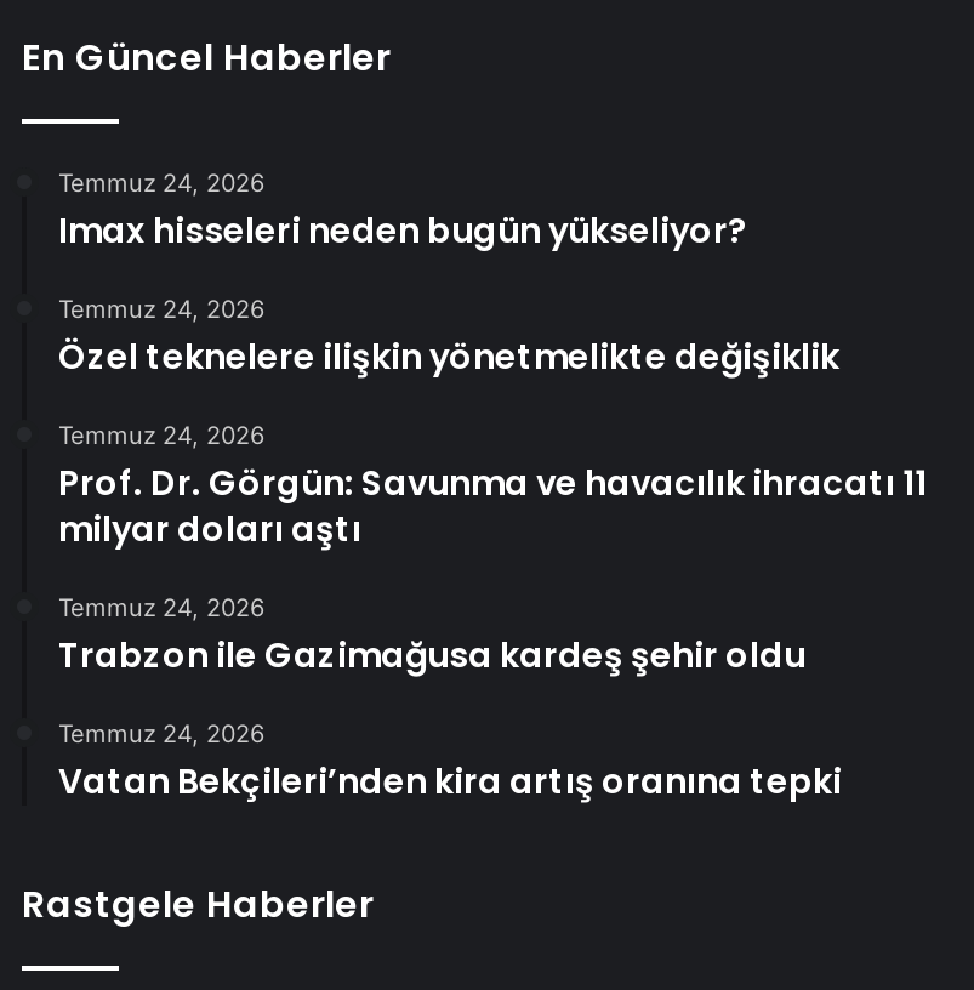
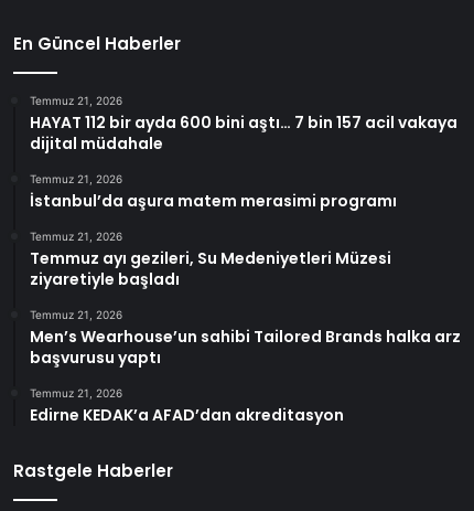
[58,168,747,255] Temmuz 24, 2026 | Imax hisseleri neden bugün yükseliyor? -> [30,94,457,155] Temmuz 21, 2026 | HAYAT 112 bir ayda 600 bini aştı… 7 bin 157 acil vakaya | dijital müdahale
[58,294,839,381] Temmuz 24, 2026 | Özel teknelere ilişkin yönetmelikte değişiklik -> [30,172,397,212] Temmuz 21, 2026 | İstanbul’da aşura matem merasimi programı
[58,420,927,553] Temmuz 24, 2026 | Prof. Dr. Görgün: Savunma ve havacılık ihracatı 11 | milyar doları aştı -> [30,230,391,290] Temmuz 21, 2026 | Temmuz ayı gezileri, Su Medeniyetleri Müzesi | ziyaretiyle başladı
[58,592,805,680] Temmuz 24, 2026 | Trabzon ile Gazimağusa kardeş şehir oldu -> [30,308,461,369] Temmuz 21, 2026 | Men’s Wearhouse’un sahibi Tailored Brands halka arz | başvurusu yaptı
[58,718,842,806] Temmuz 24, 2026 | Vatan Bekçileri’nden kira artış oranına tepki -> [30,386,344,426] Temmuz 21, 2026 | Edirne KEDAK’a AFAD’dan akreditasyon

